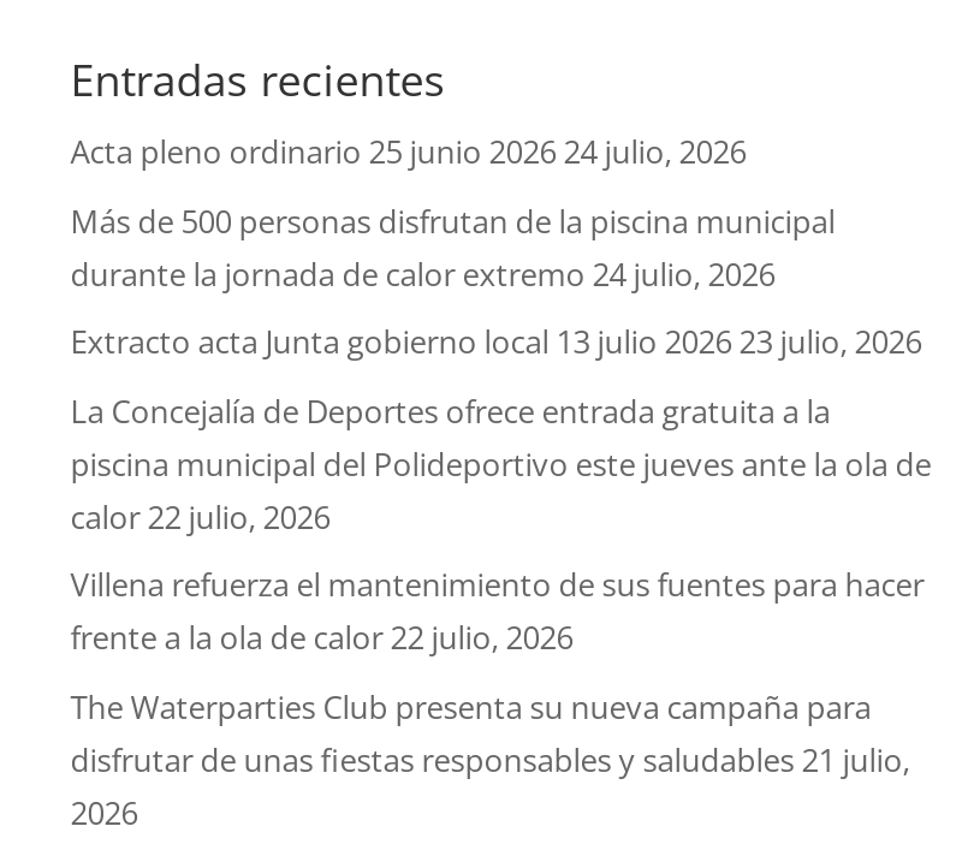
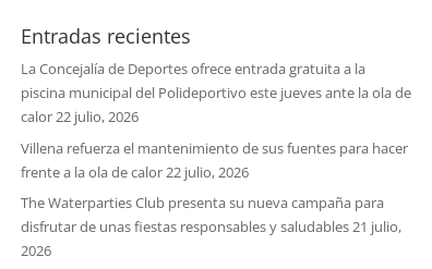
[70,130,922,363] Acta pleno ordinario 25 junio 2026 24 julio, 2026 | Más de 500 personas disfrutan de la piscina municipal | durante la jornada de calor extremo 24 julio, 2026 | Extracto acta Junta gobierno local 13 julio 2026 23 julio, 2026 -> none

